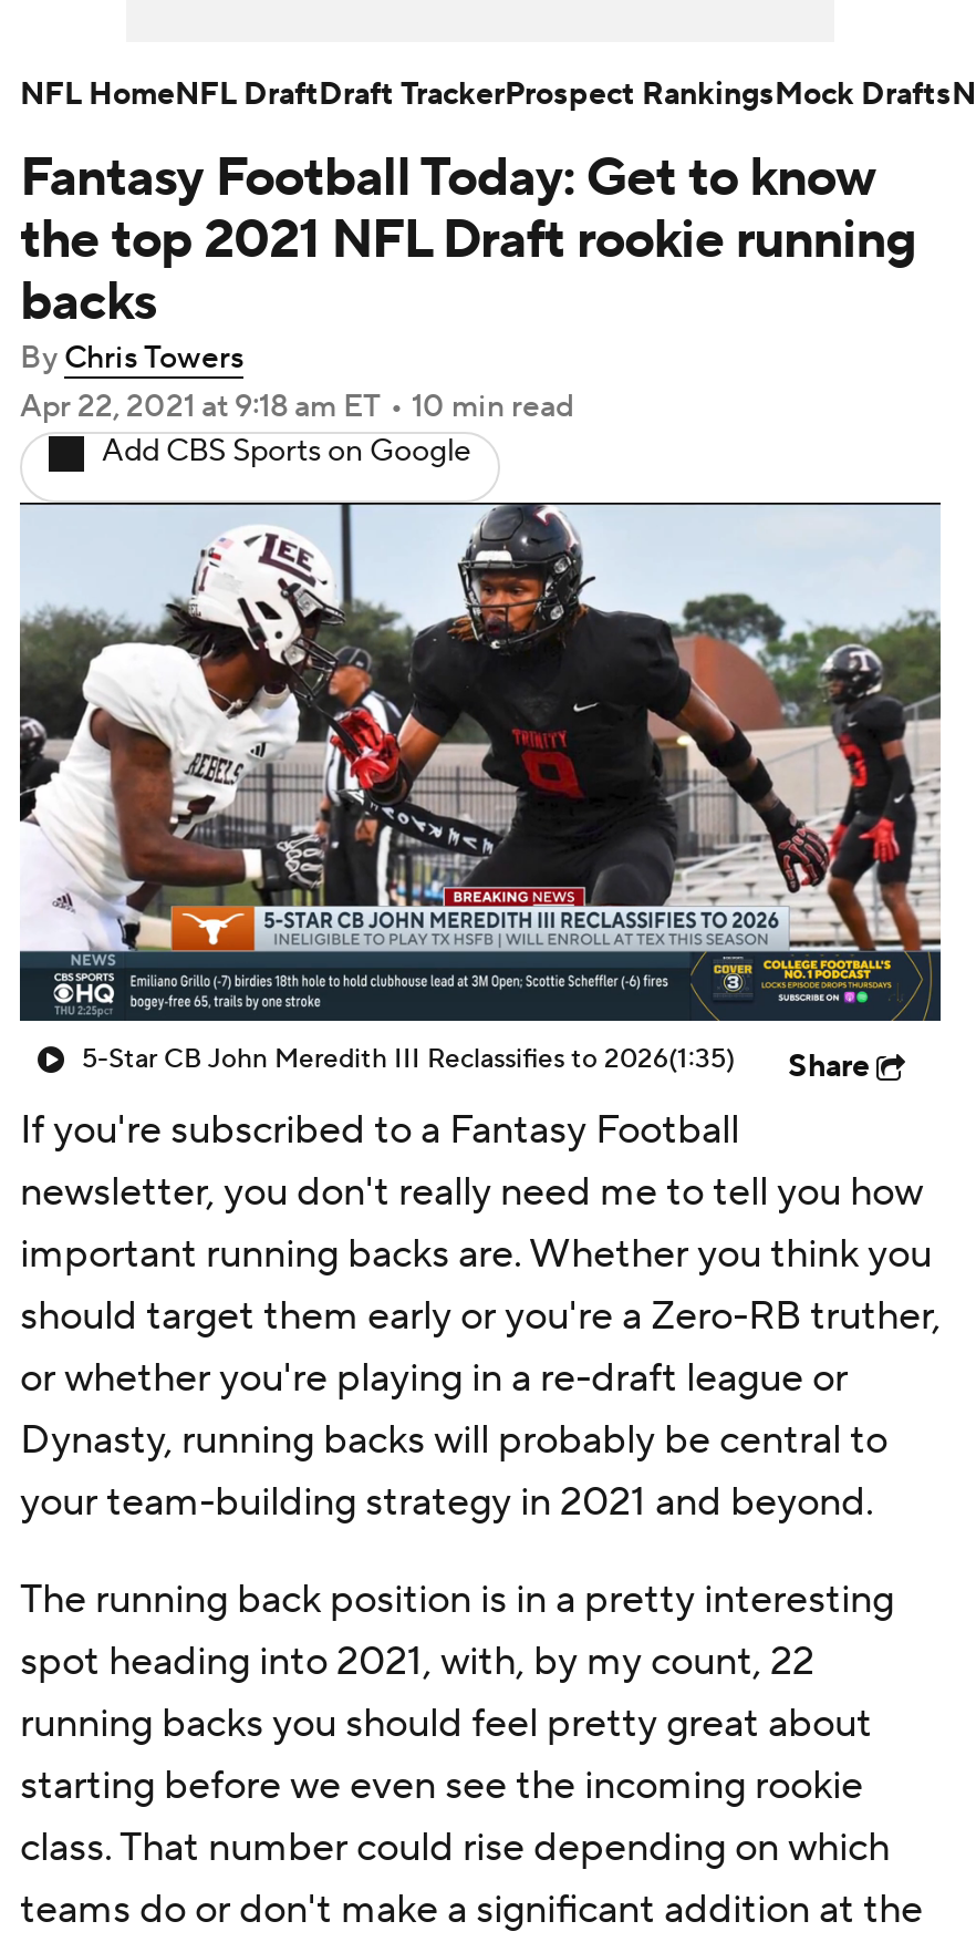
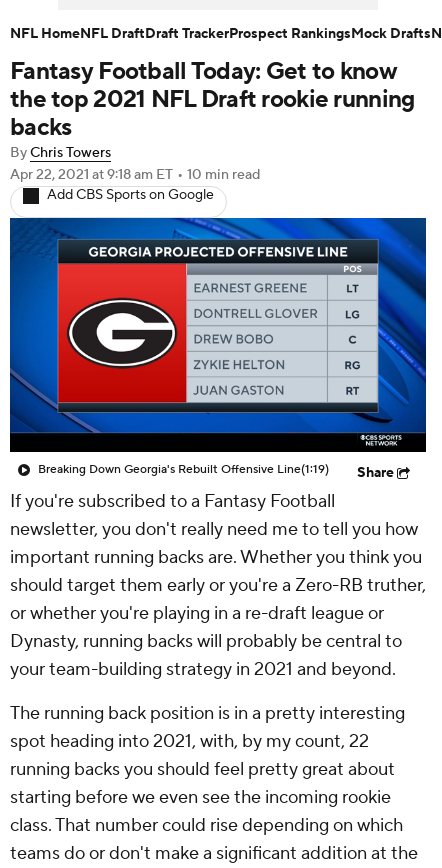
[18,500,943,1076] [image] | 5-Star CB John Meredith III Reclassifies to 2026(1:35) -> [9,217,427,477] [image] | Breaking Down Georgia's Rebuilt Offensive Line(1:19)

